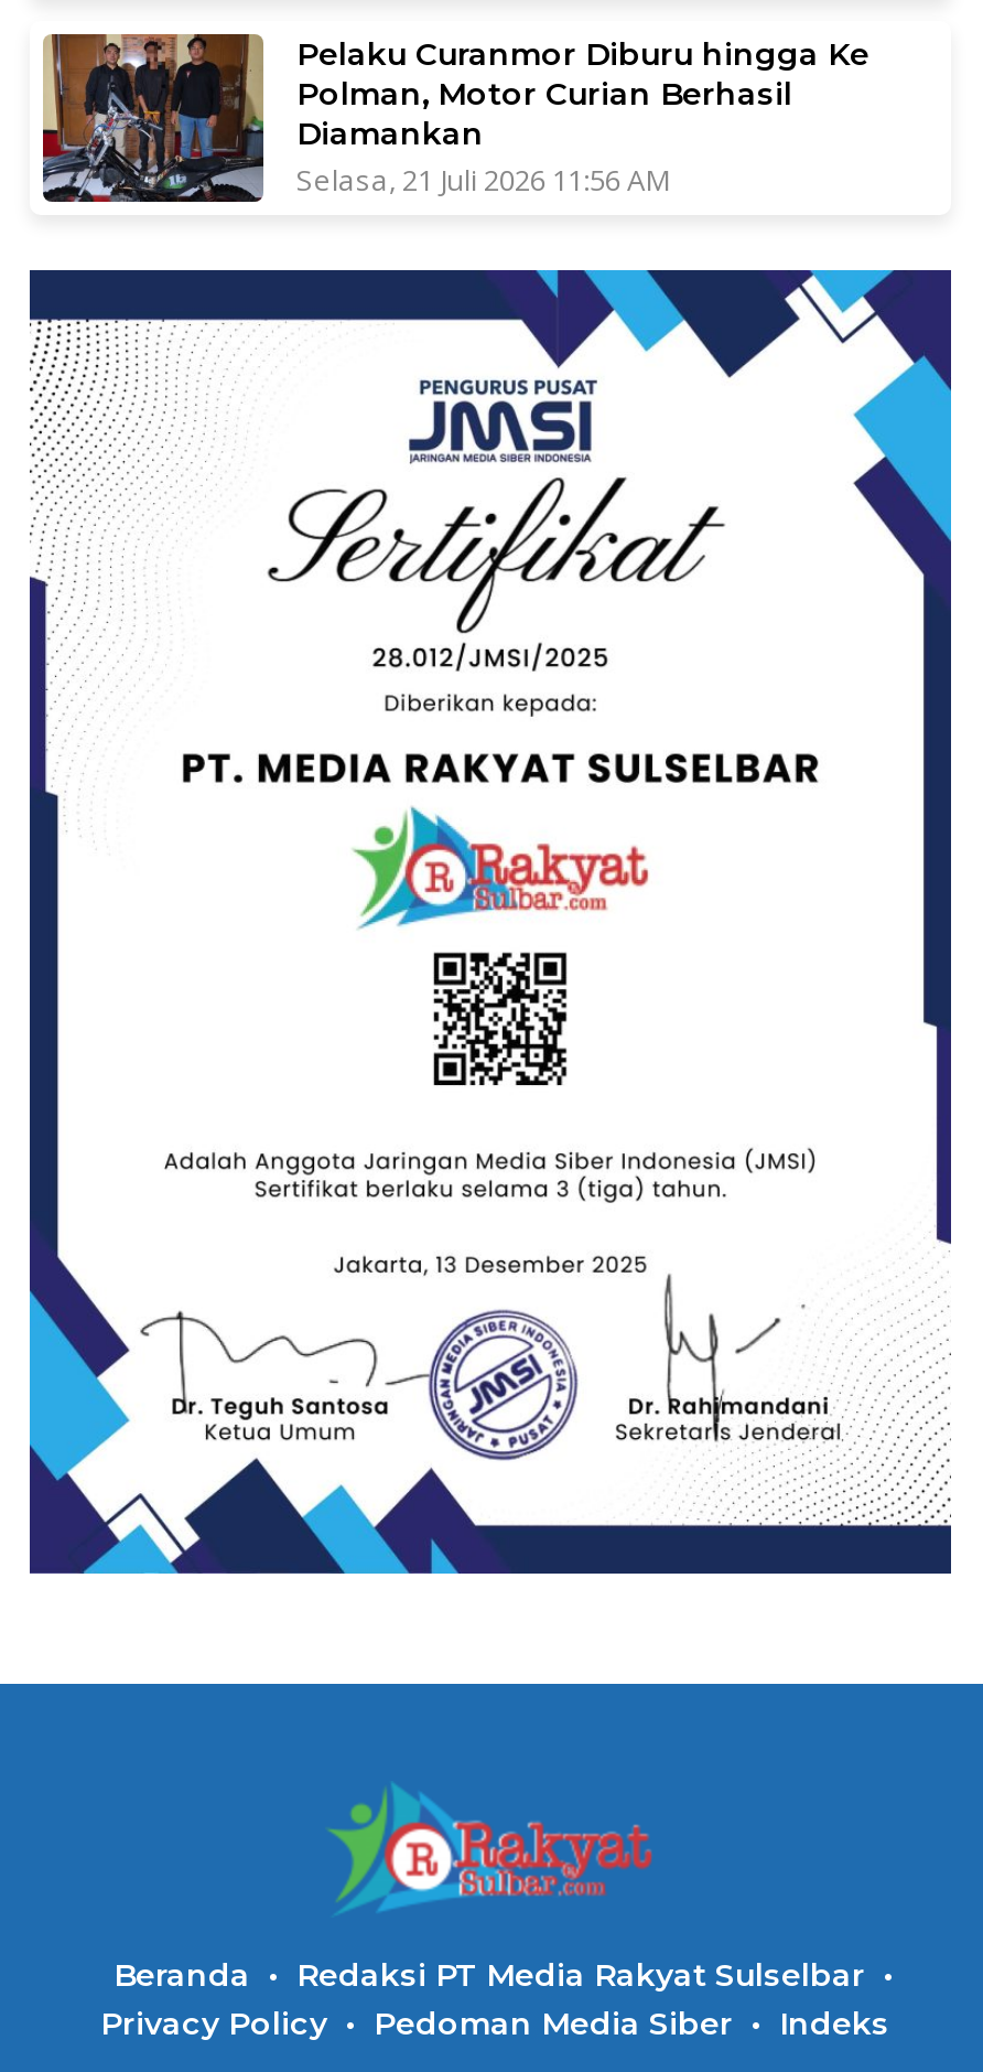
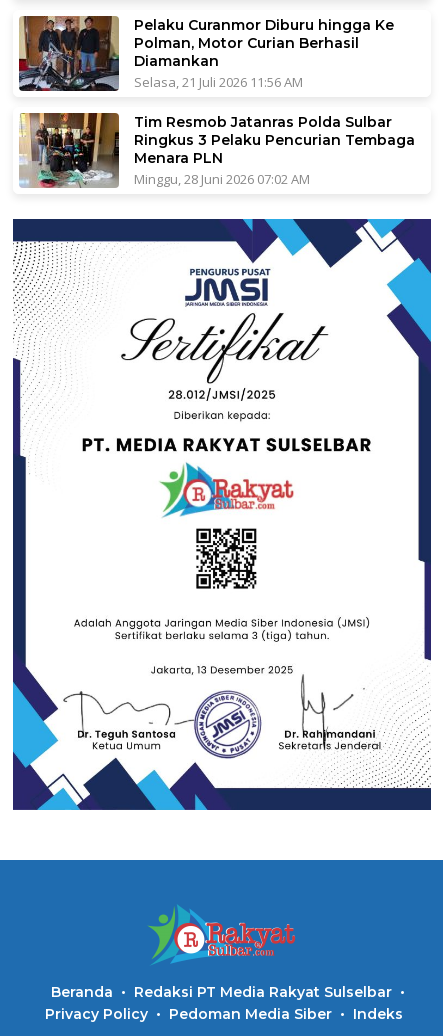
none -> [20,112,415,188] [image] | Tim Resmob Jatanras Polda Sulbar | Ringkus 3 Pelaku Pencurian Tembaga | Menara PLN | Minggu, 28 Juni 2026 07:02 AM

